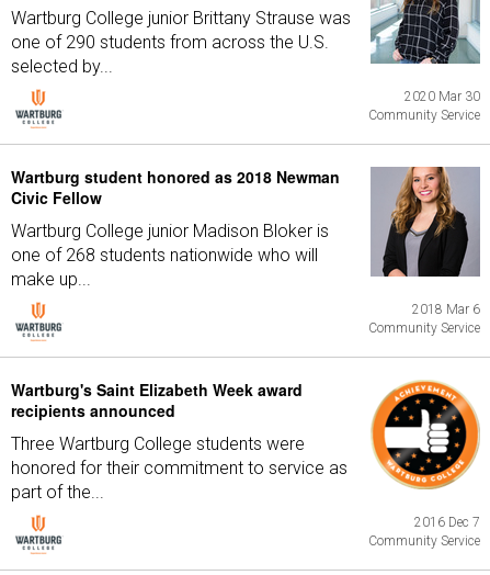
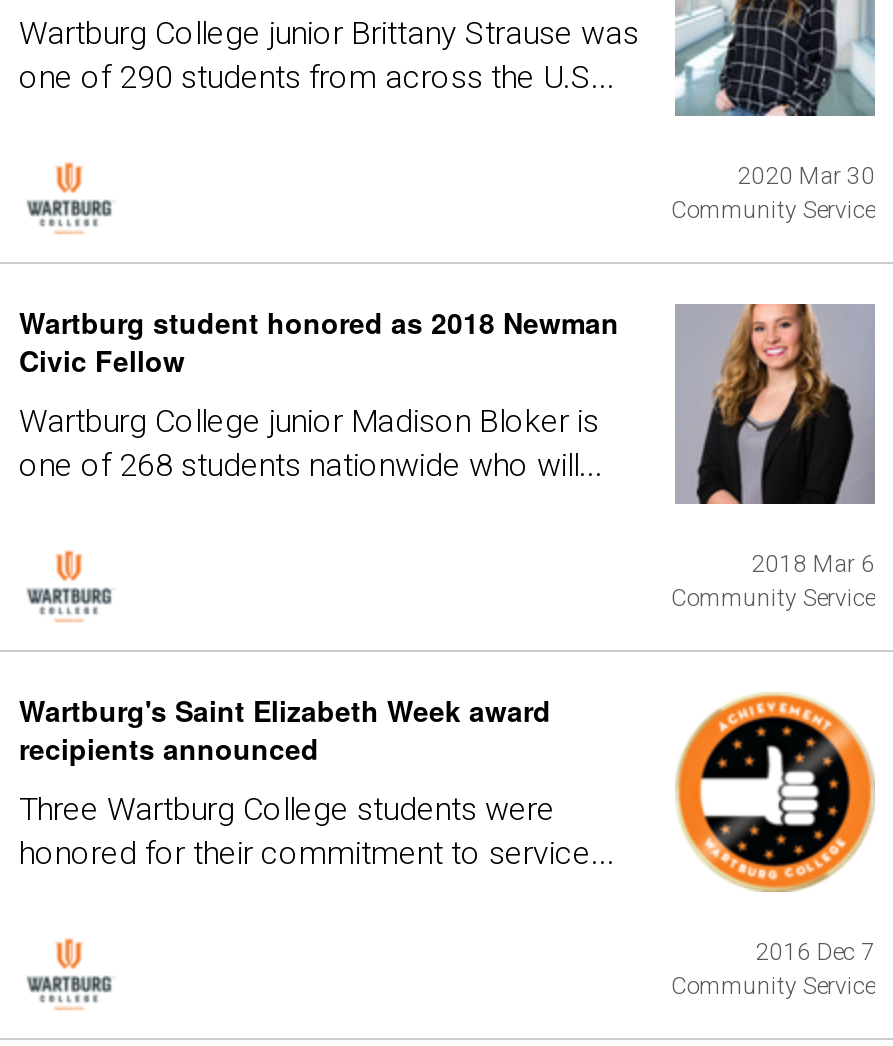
[11,32,329,77] one of 290 students from across the U.S. | selected by... -> [19,58,615,96] one of 290 students from across the U.S...
[11,245,318,290] one of 268 students nationwide who will | make up... -> [19,446,603,484] one of 268 students nationwide who will...
[11,458,347,503] honored for their commitment to service as | part of the... -> [19,834,615,872] honored for their commitment to service...

